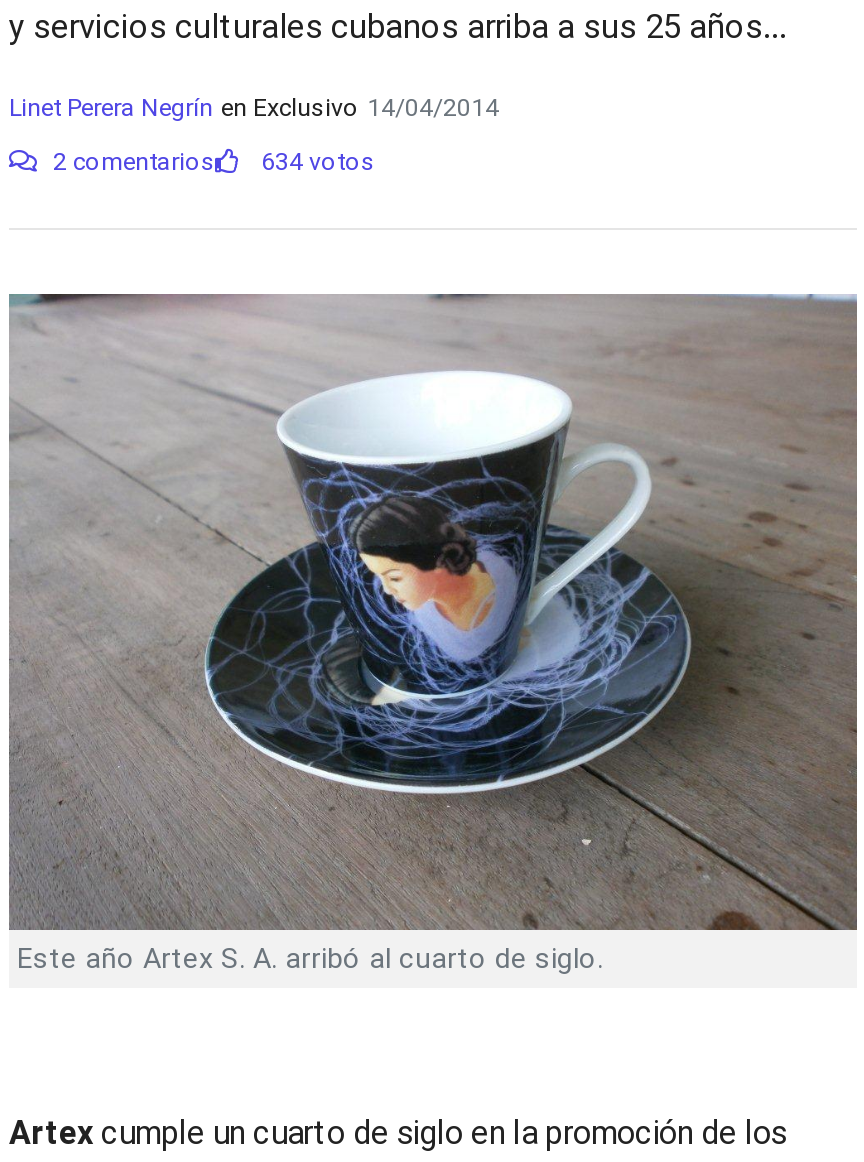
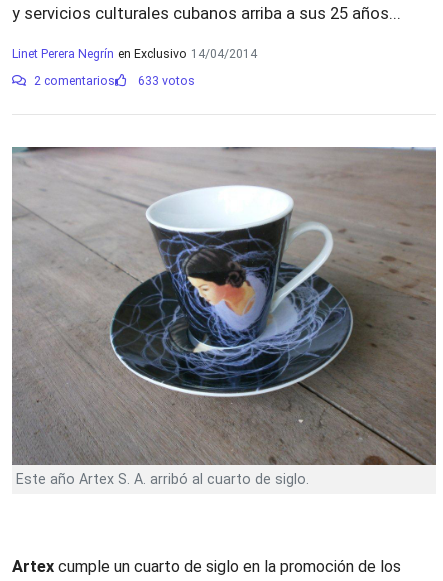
[53,148,375,176] 2 comentarios 634 votos -> [34,74,195,88] 2 comentarios 633 votos

